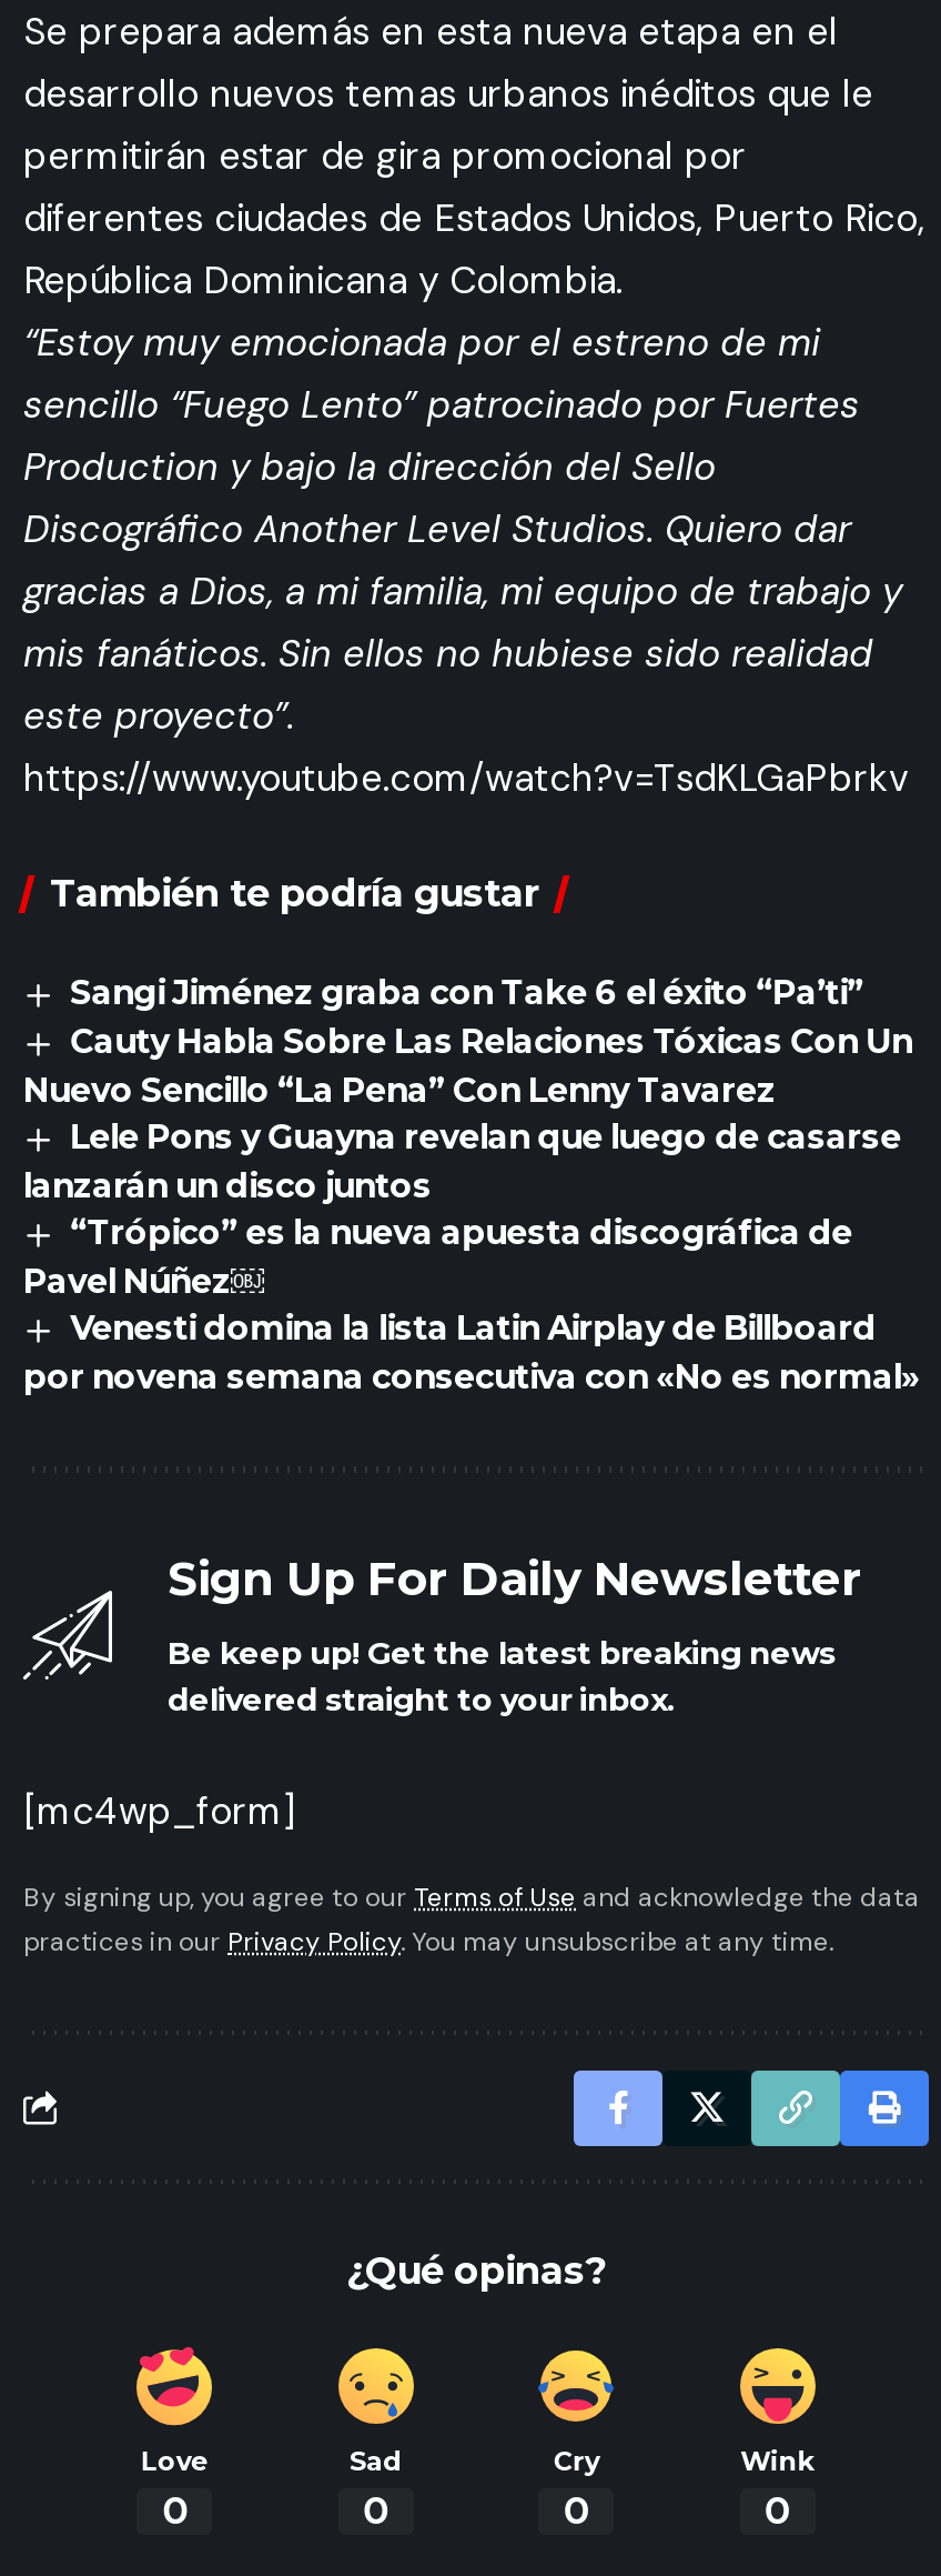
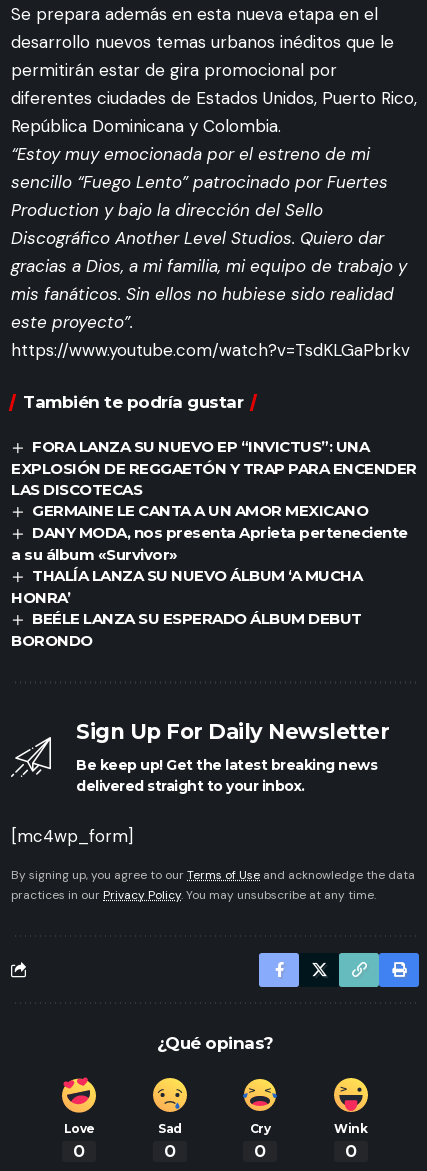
[23,971,920,1397] Sangi Jiménez graba con Take 6 el éxito “Pa’ti” | Cauty Habla Sobre Las Relaciones Tóxicas Con Un | Nuevo Sencillo “La Pena” Con Lenny Tavarez | Lele Pons y Guayna revelan que luego de casarse | lanzarán un disco juntos | “Trópico” es la nueva apuesta discográfica de | Pavel Núñez￼ | Venesti domina la lista Latin Airplay de Billboard | por novena semana consecutiva con «No es normal» -> [11,437,416,650] FORA LANZA SU NUEVO EP “INVICTUS”: UNA | EXPLOSIÓN DE REGGAETÓN Y TRAP PARA ENCENDER | LAS DISCOTECAS | GERMAINE LE CANTA A UN AMOR MEXICANO | DANY MODA, nos presenta Aprieta perteneciente | a su álbum «Survivor» | THALĺA LANZA SU NUEVO ÁLBUM ‘A MUCHA | HONRA’ | BEÉLE LANZA SU ESPERADO ÁLBUM DEBUT | BORONDO

